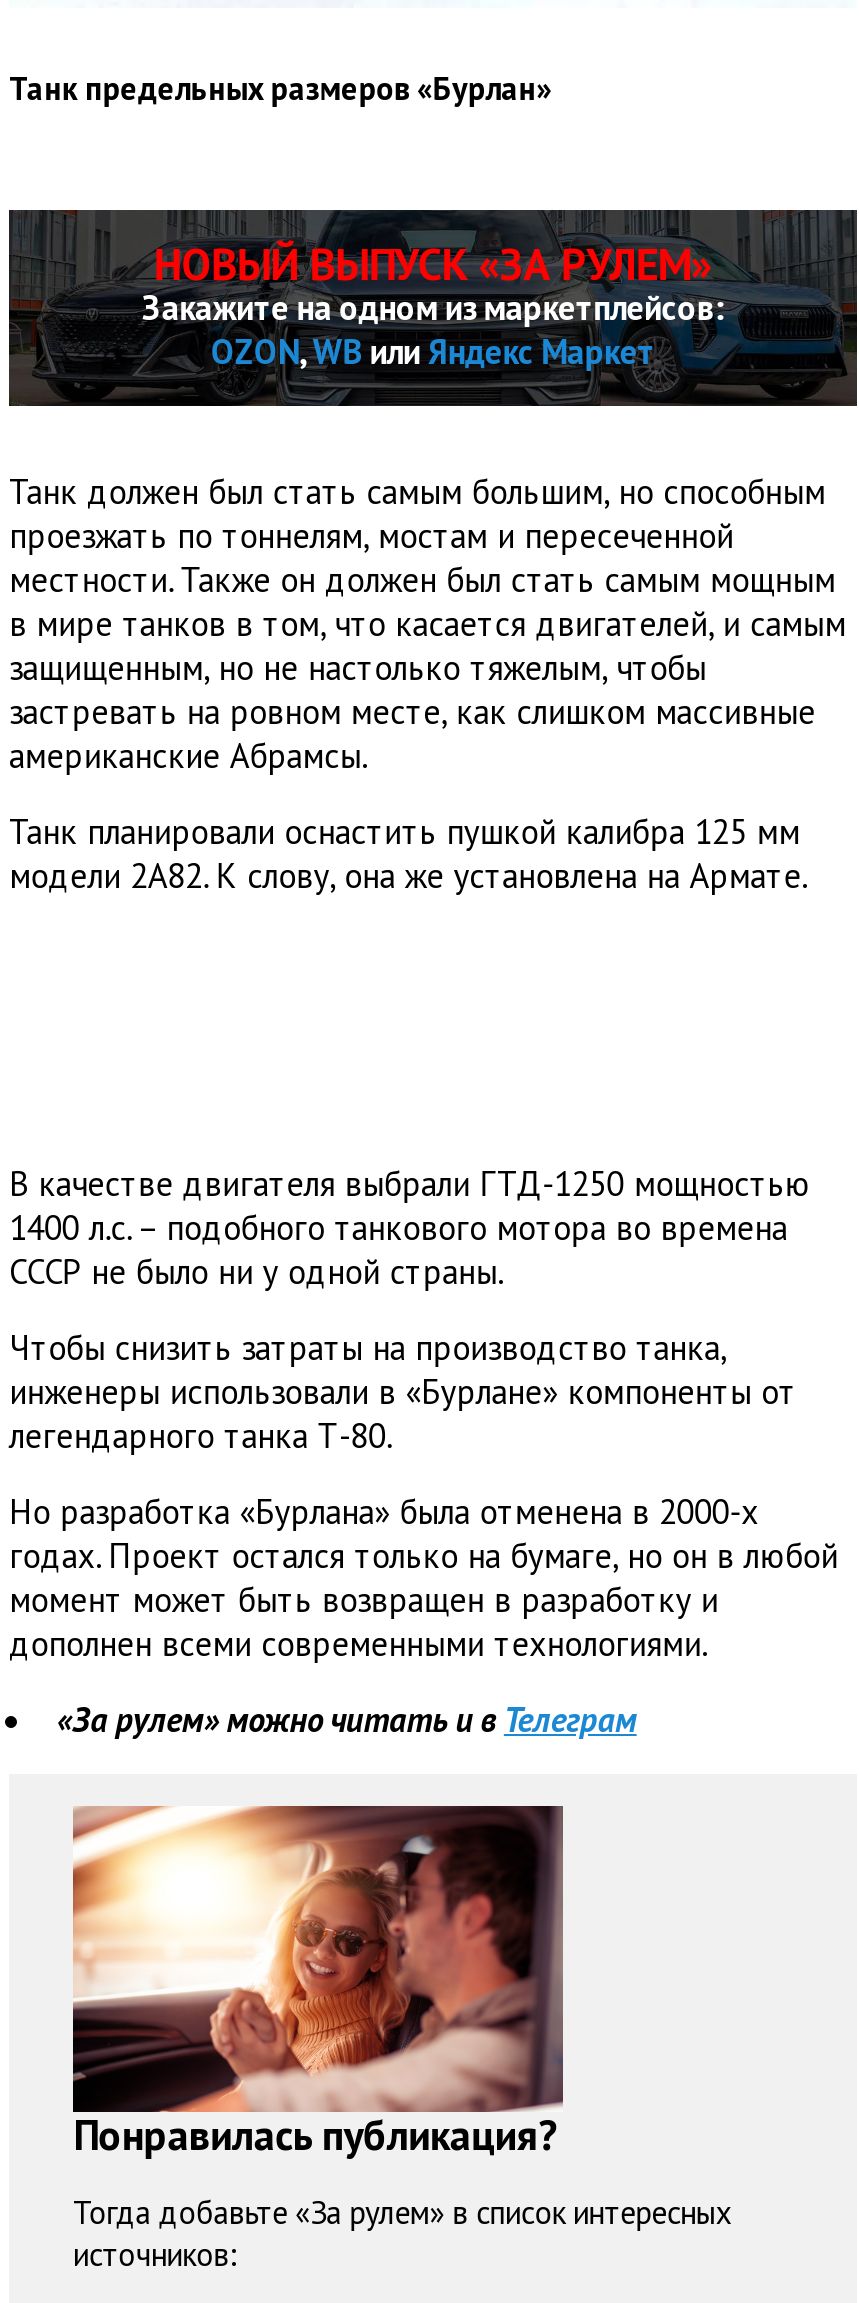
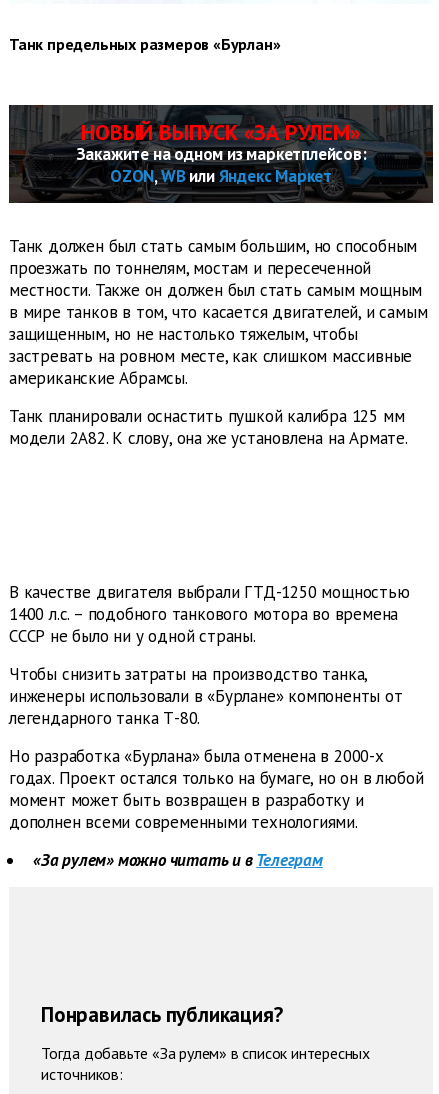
[71,1804,565,2104] [image] -> none

